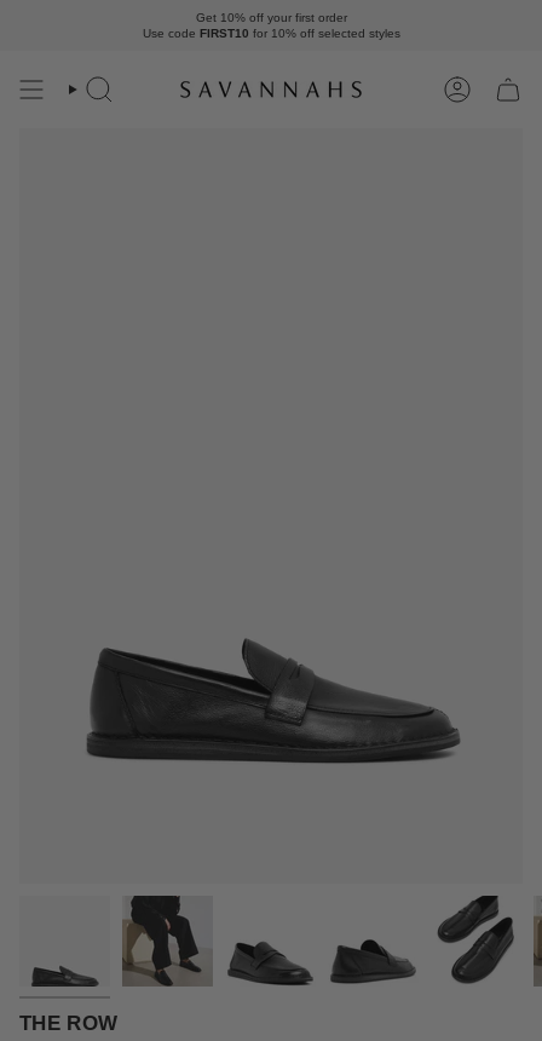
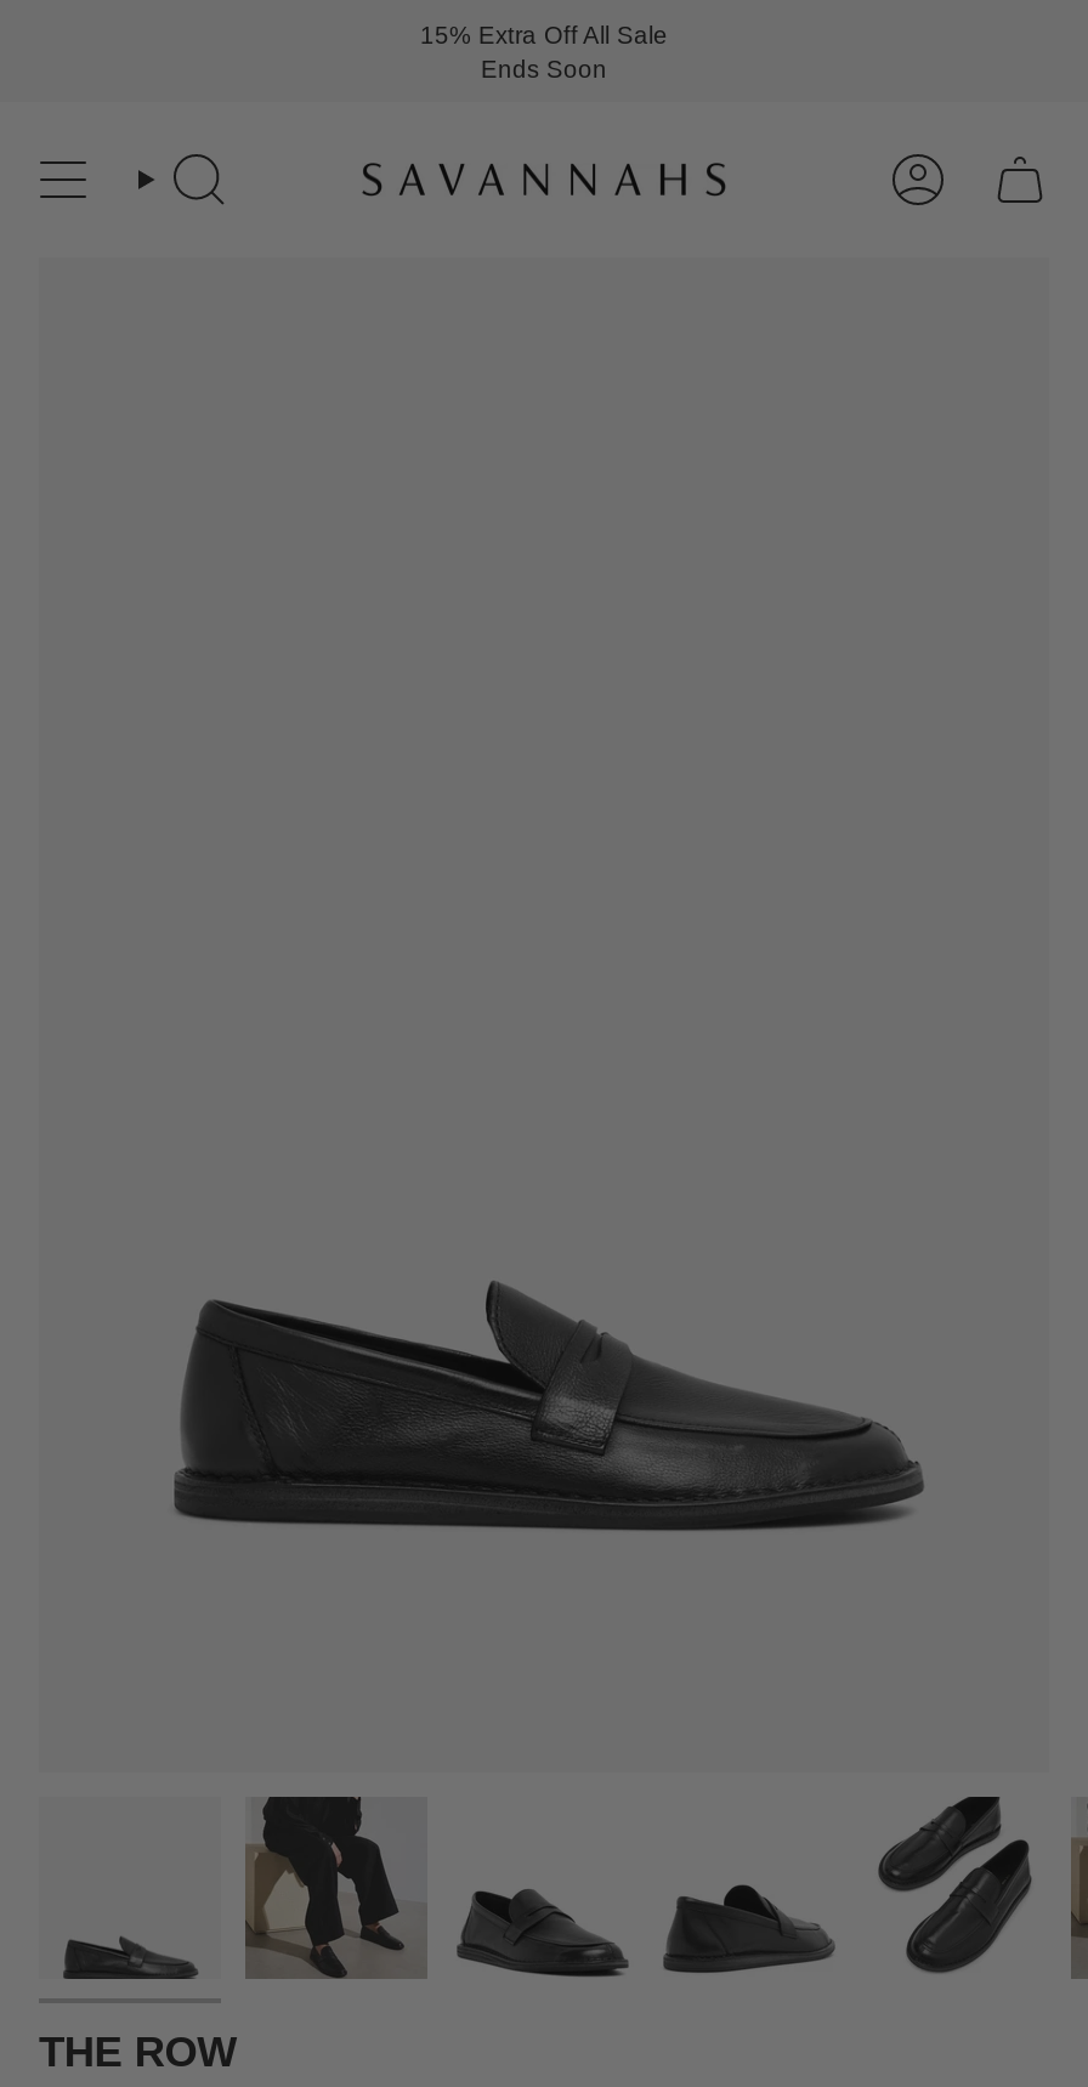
[142,10,400,39] Get 10% off your first order | Use code FIRST10 for 10% off selected styles -> [420,21,668,81] 15% Extra Off All Sale | Ends Soon

